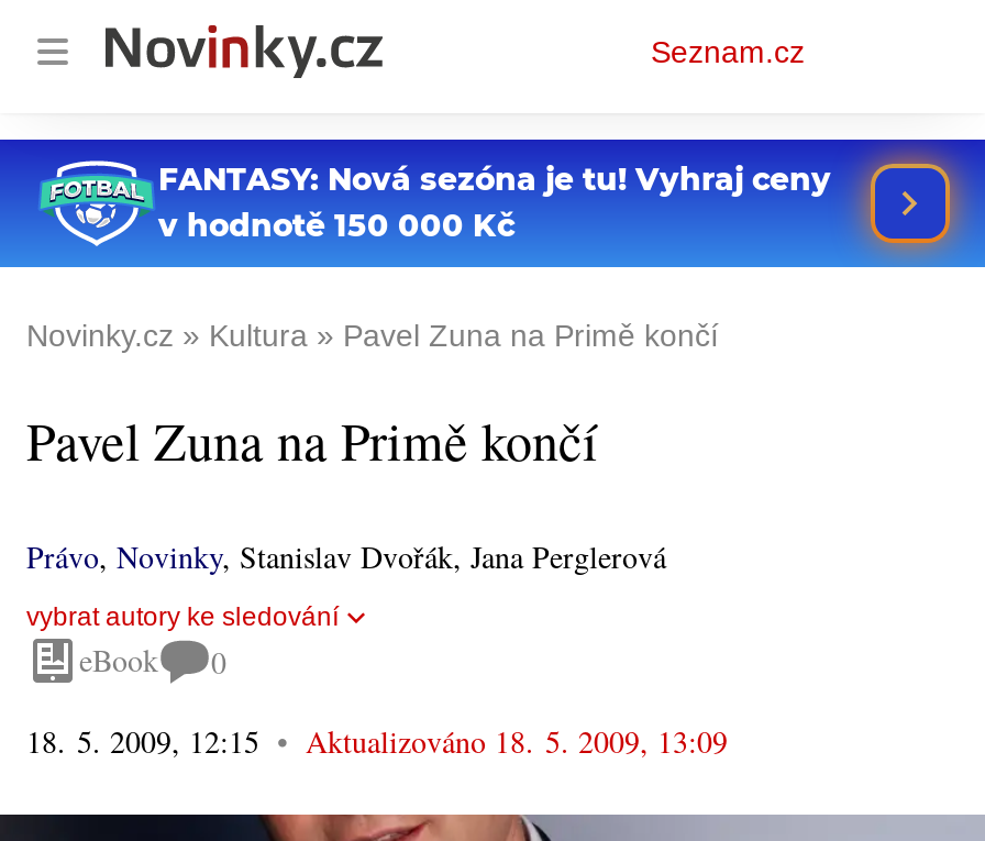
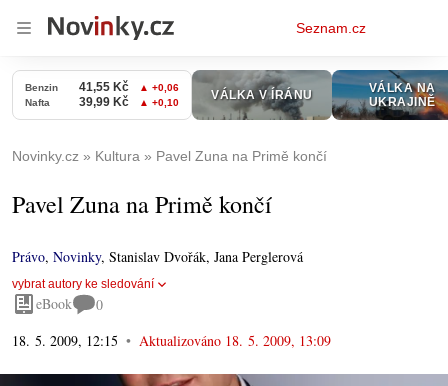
[7,137,978,269] [image] -> [3,68,445,125] [image]

